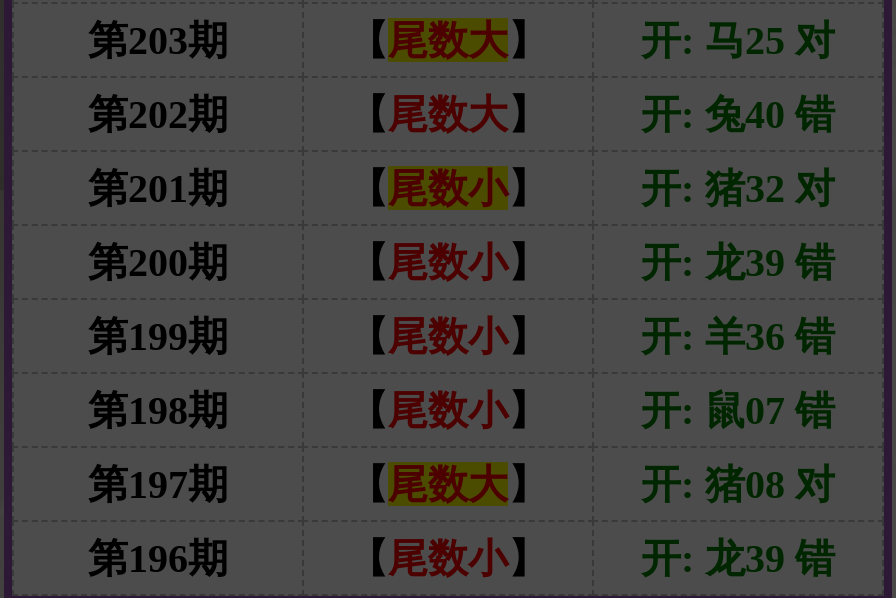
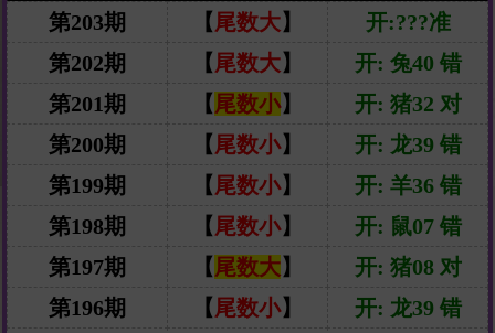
[641,18,835,62] 开: 马25 对 -> [365,10,450,34] 开:???准

